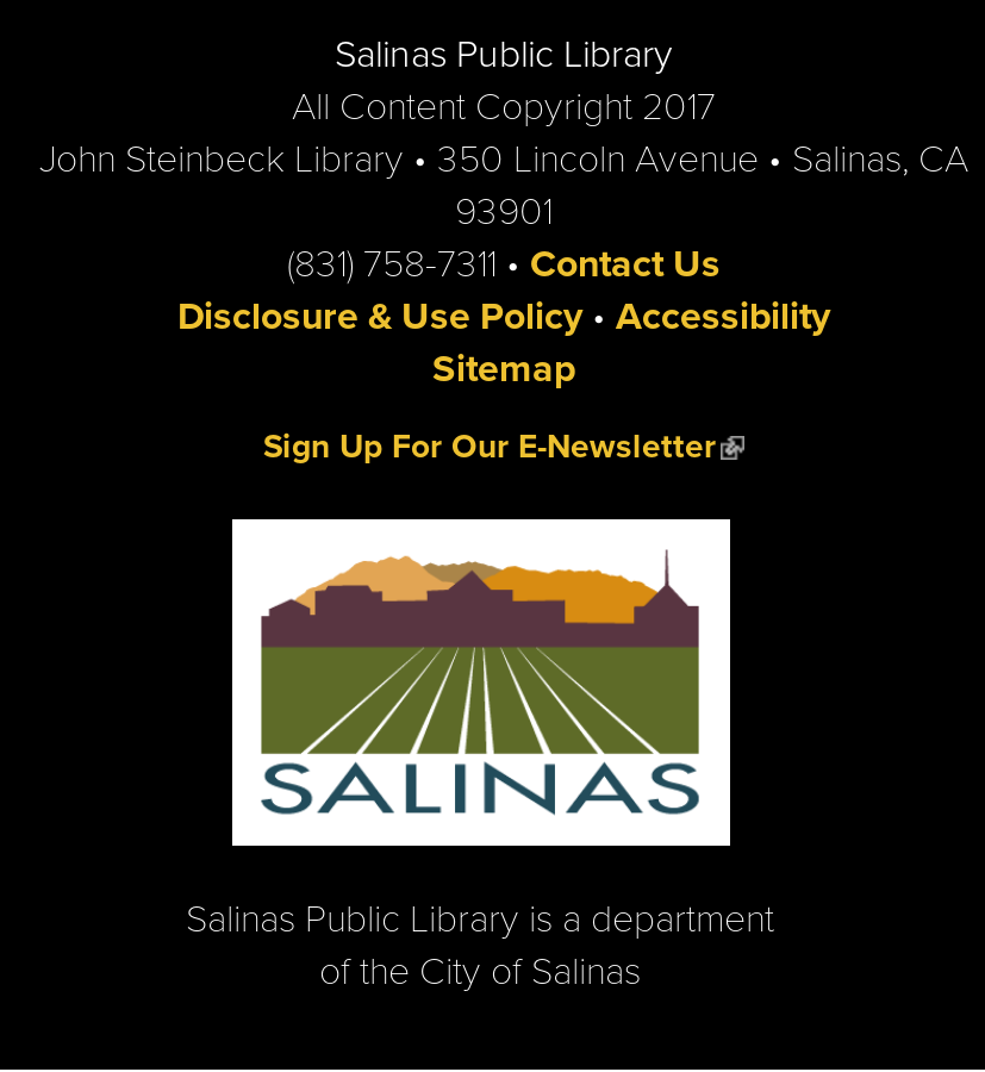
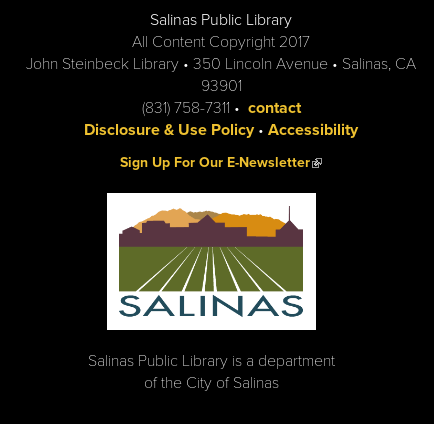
[287,240,721,288] (831) 758-7311 • Contact Us -> [141,98,300,118] (831) 758-7311 • contact
[432,345,575,393] Sitemap -> none

